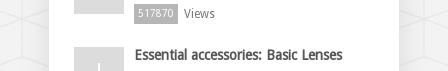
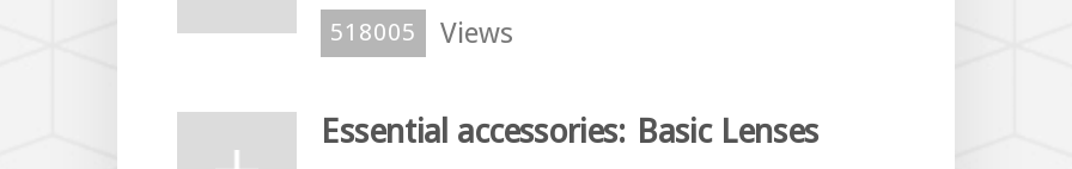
[138,6,215,20] 517870 Views -> [330,15,514,49] 518005 Views

